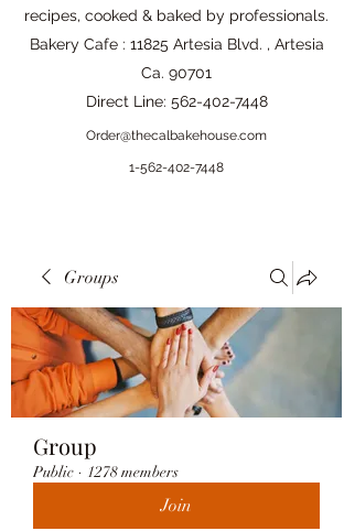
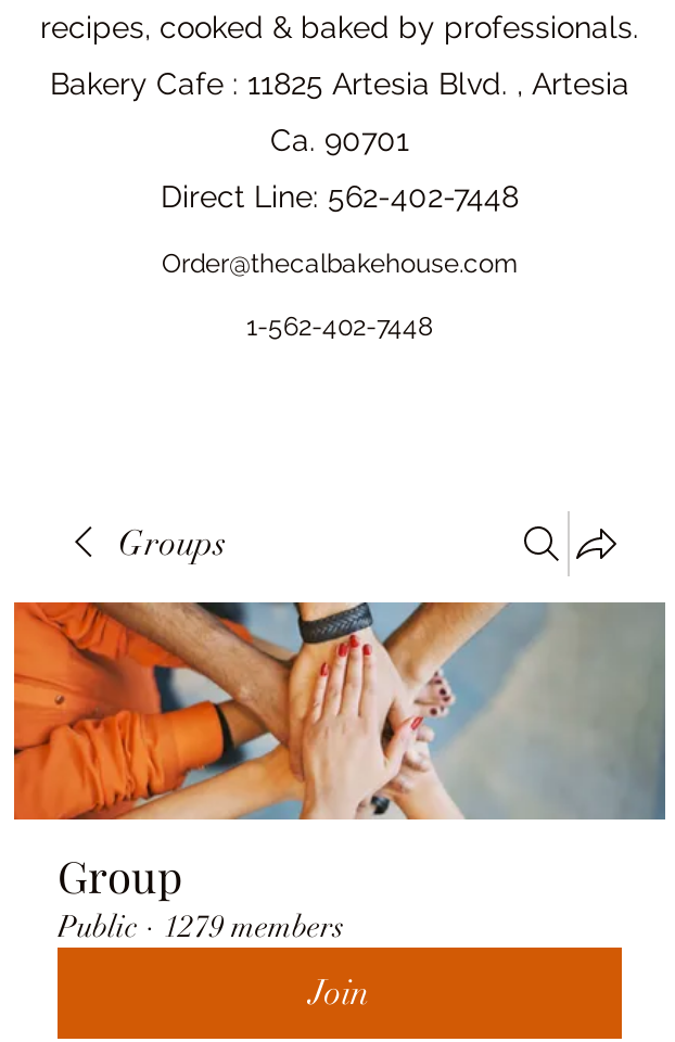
[33,462,179,481] Public · 1278 members -> [58,908,344,945] Public · 1279 members

